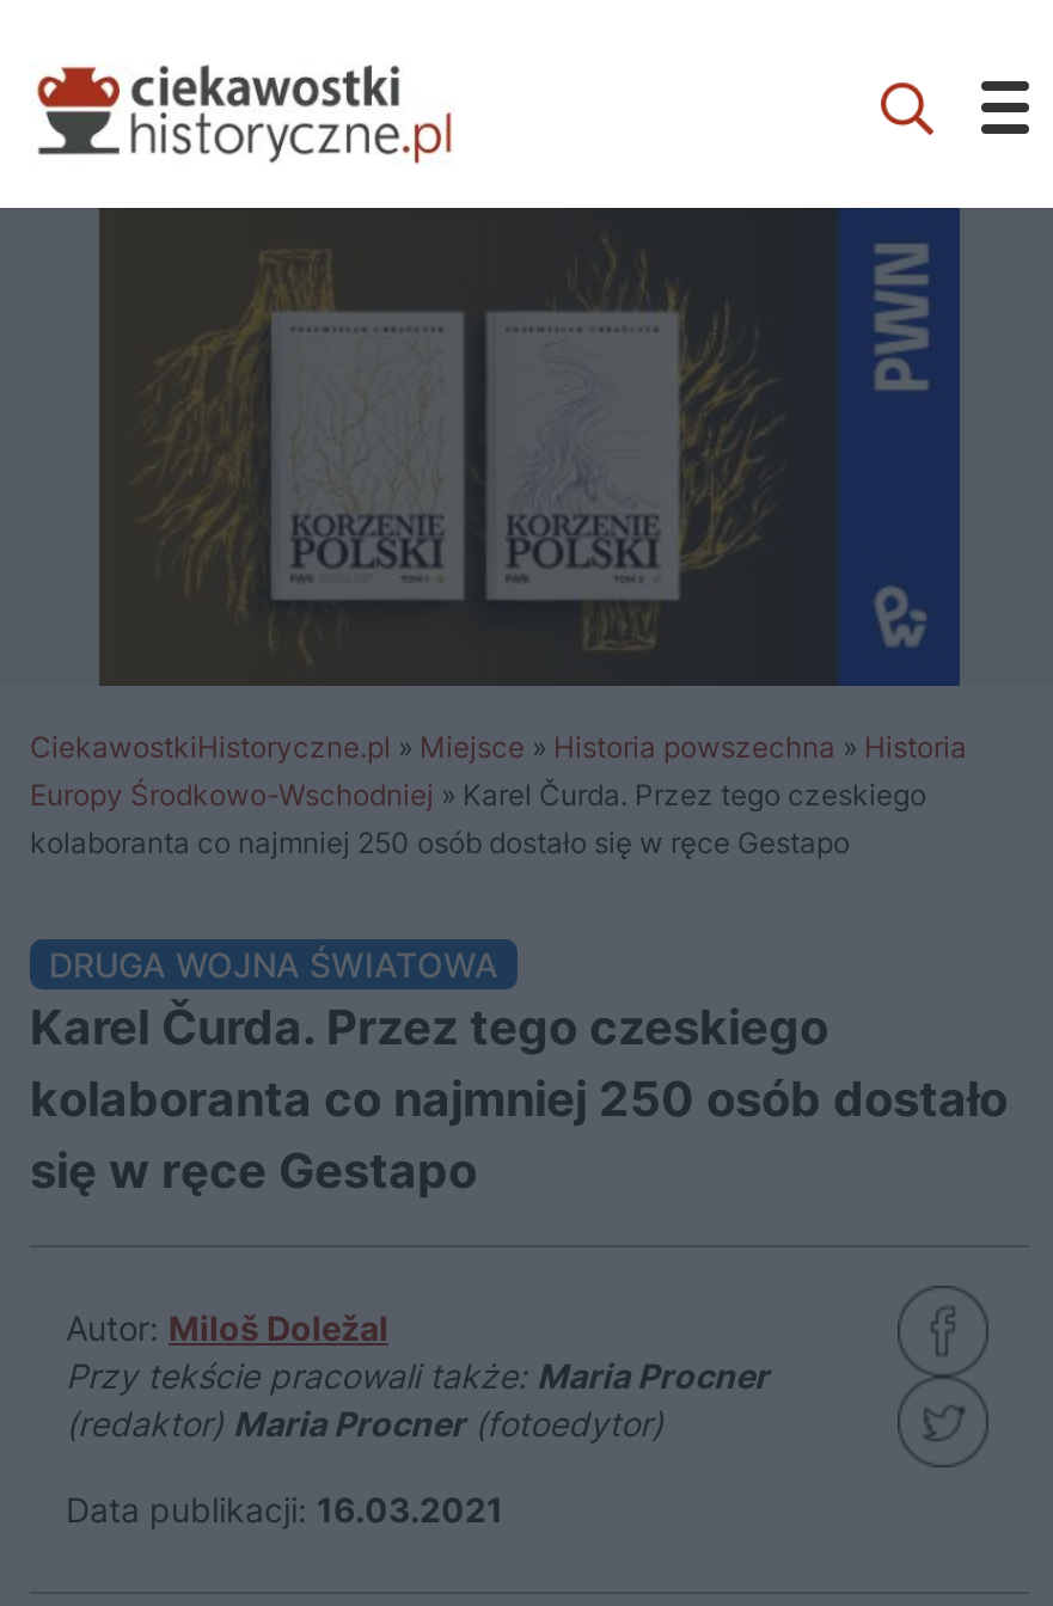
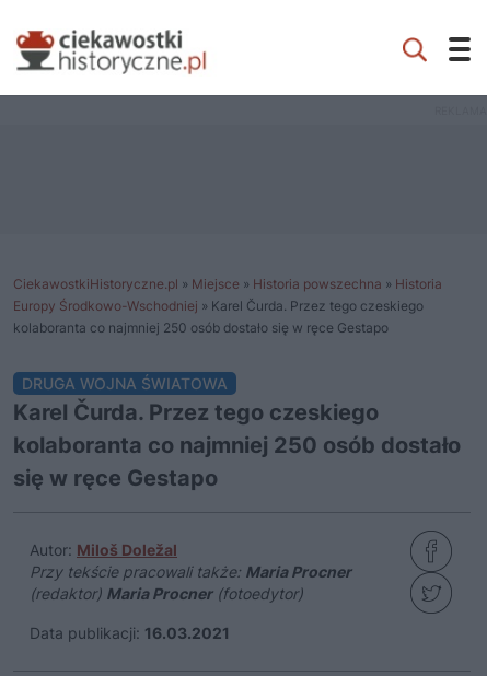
[99,210,960,686] [image] -> none

